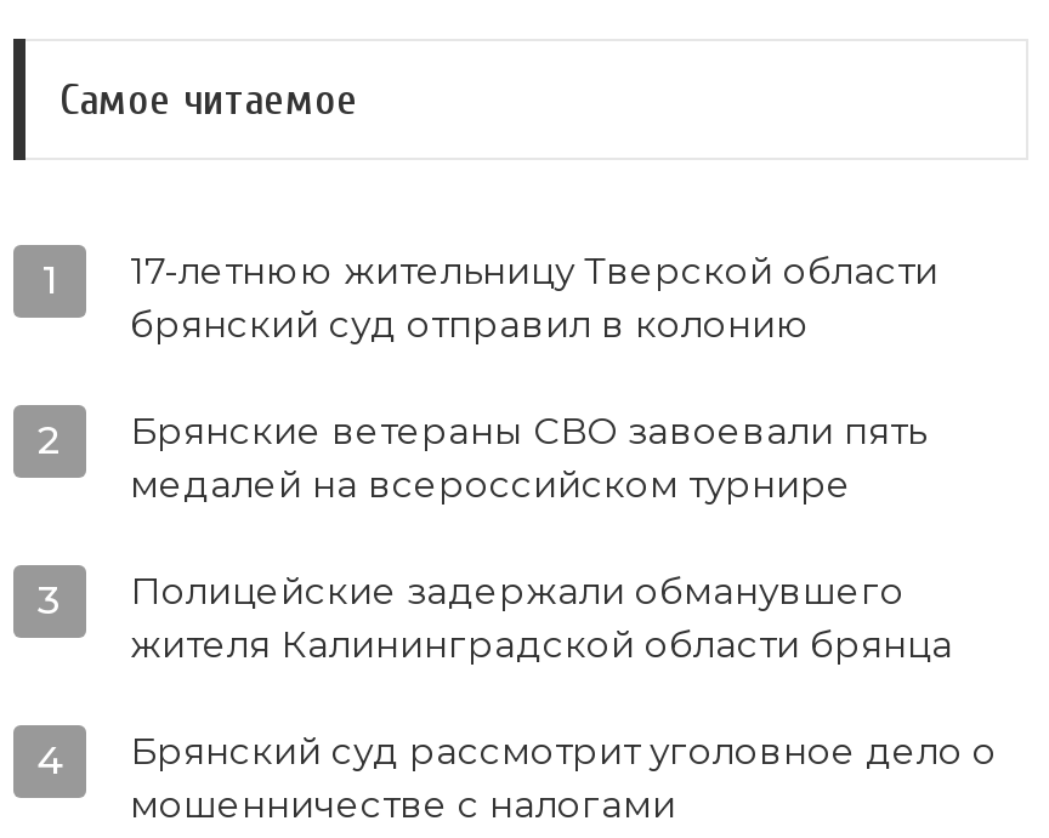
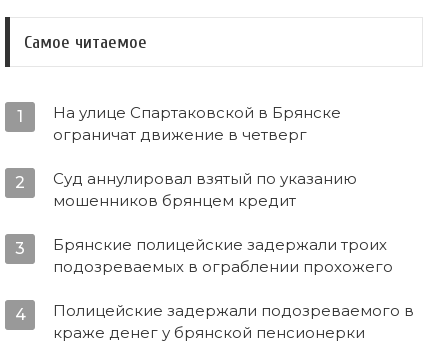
[130,249,939,348] 17-летнюю жительницу Тверской области | брянский суд отправил в колонию -> [53,103,341,144] На улице Спартаковской в Брянске | ограничат движение в четверг
[130,409,926,508] Брянские ветераны СВО завоевали пять | медалей на всероссийском турнире -> [53,169,357,210] Суд аннулировал взятый по указанию | мошенников брянцем кредит
[130,569,953,668] Полицейские задержали обманувшего | жителя Калининградской области брянца -> [53,235,393,276] Брянские полицейские задержали троих | подозреваемых в ограблении прохожего
[130,729,997,828] Брянский суд рассмотрит уголовное дело о | мошенничестве с налогами -> [53,301,414,342] Полицейские задержали подозреваемого в | краже денег у брянской пенсионерки

